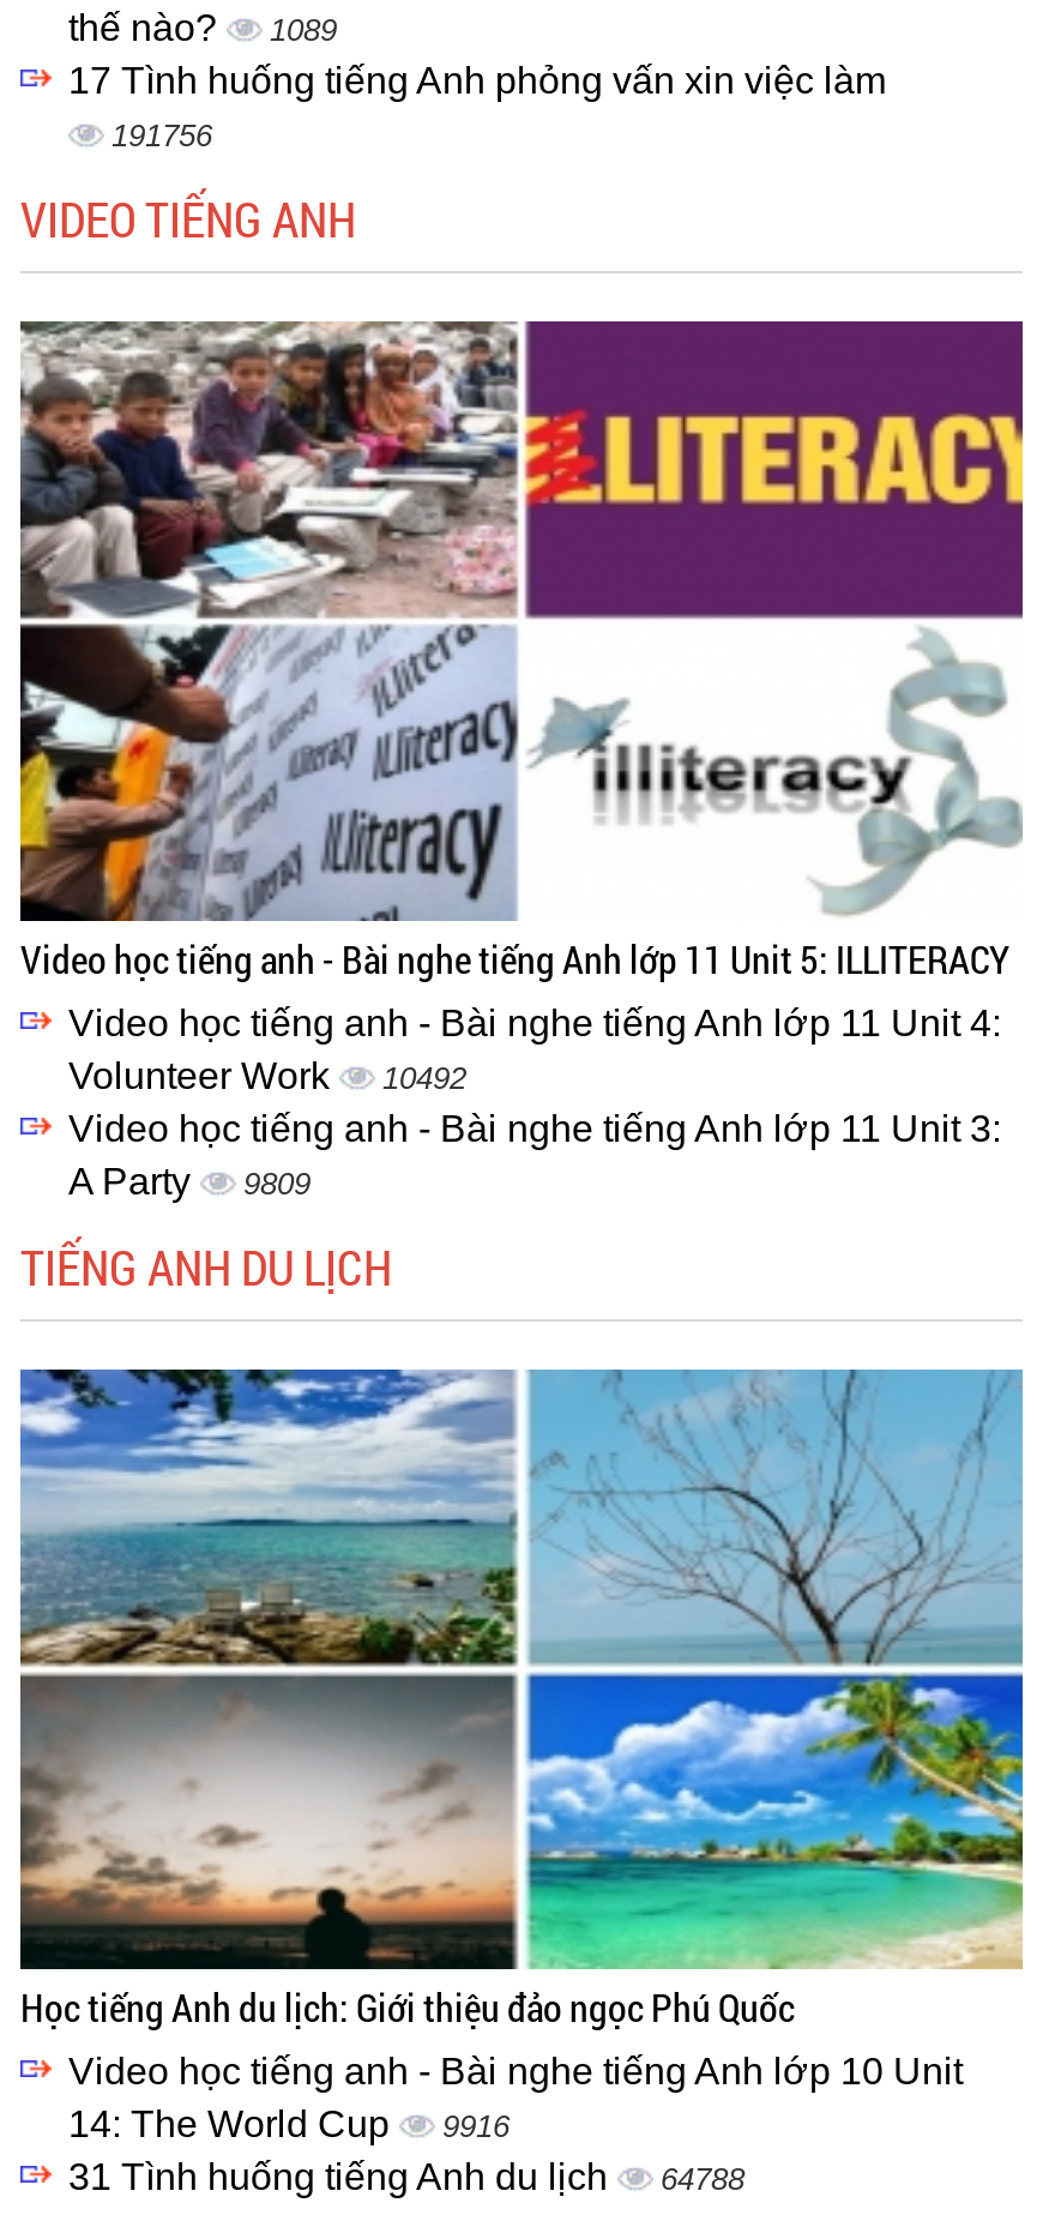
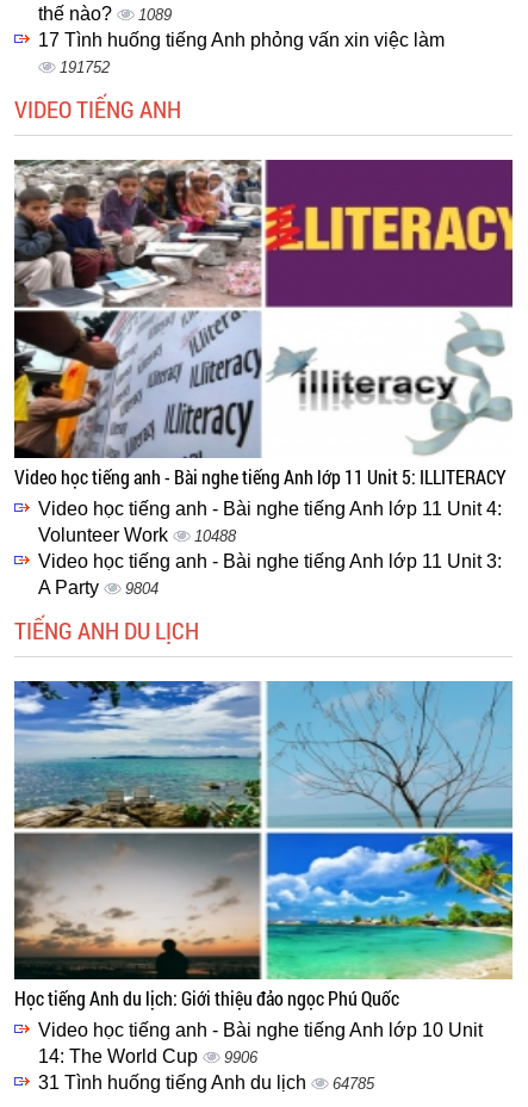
[111,117,212,153] 191756 -> [60,58,110,76] 191752
[68,1055,466,1096] Volunteer Work 10492 -> [38,525,236,545] Volunteer Work 10488
[68,1160,311,1201] A Party 9809 -> [38,577,159,597] A Party 9804
[68,2103,510,2144] 14: The World Cup 9916 -> [38,1046,257,1066] 14: The World Cup 9906
[68,2156,744,2197] 31 Tình huống tiếng Anh du lịch 64788 -> [38,1072,374,1092] 31 Tình huống tiếng Anh du lịch 64785

